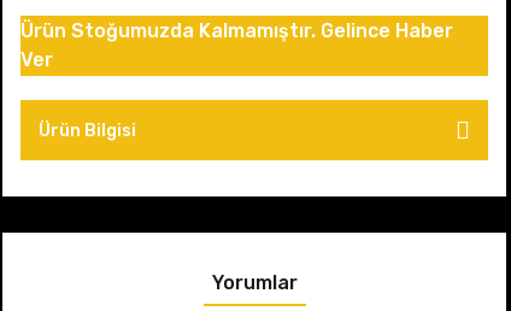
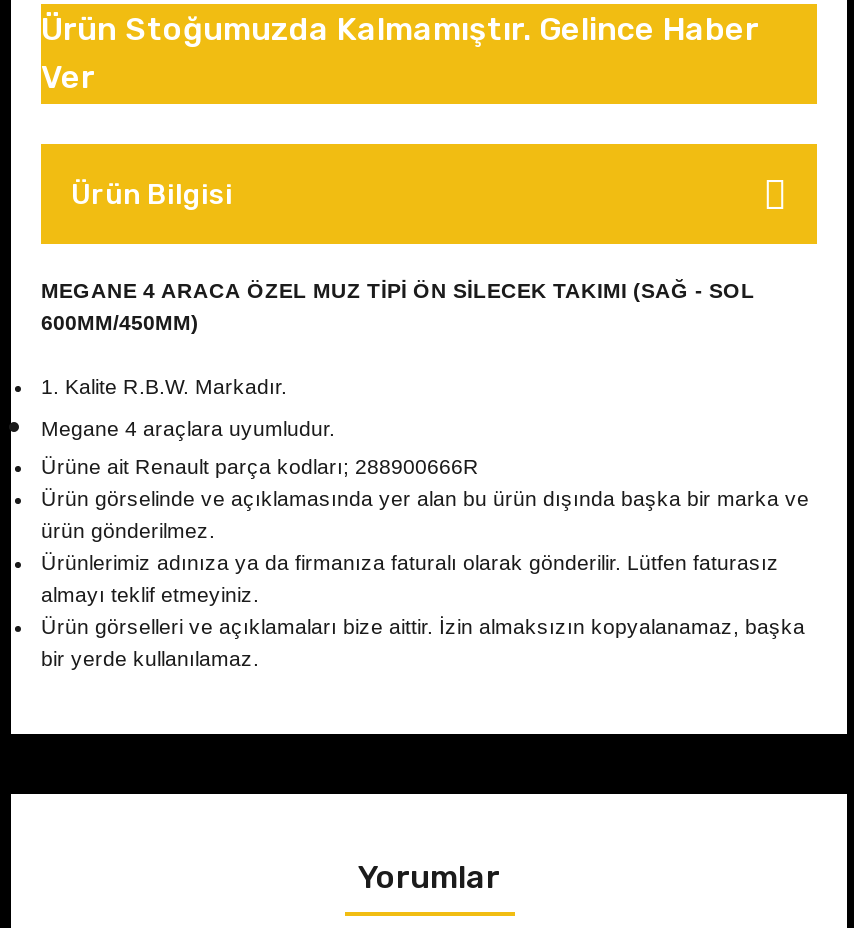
none -> [41,278,809,670] MEGANE 4 ARACA ÖZEL MUZ TİPİ ÖN SİLECEK TAKIMI (SAĞ - SOL | 600MM/450MM) | 1. Kalite R.B.W. Markadır. | Megane 4 araçlara uyumludur. | Ürüne ait Renault parça kodları; 288900666R | Ürün görselinde ve açıklamasında yer alan bu ürün dışında başka bir marka ve | ürün gönderilmez. | Ürünlerimiz adınıza ya da firmanıza faturalı olarak gönderilir. Lütfen faturasız | almayı teklif etmeyiniz. | Ürün görselleri ve açıklamaları bize aittir. İzin almaksızın kopyalanamaz, başka | bir yerde kullanılamaz.

